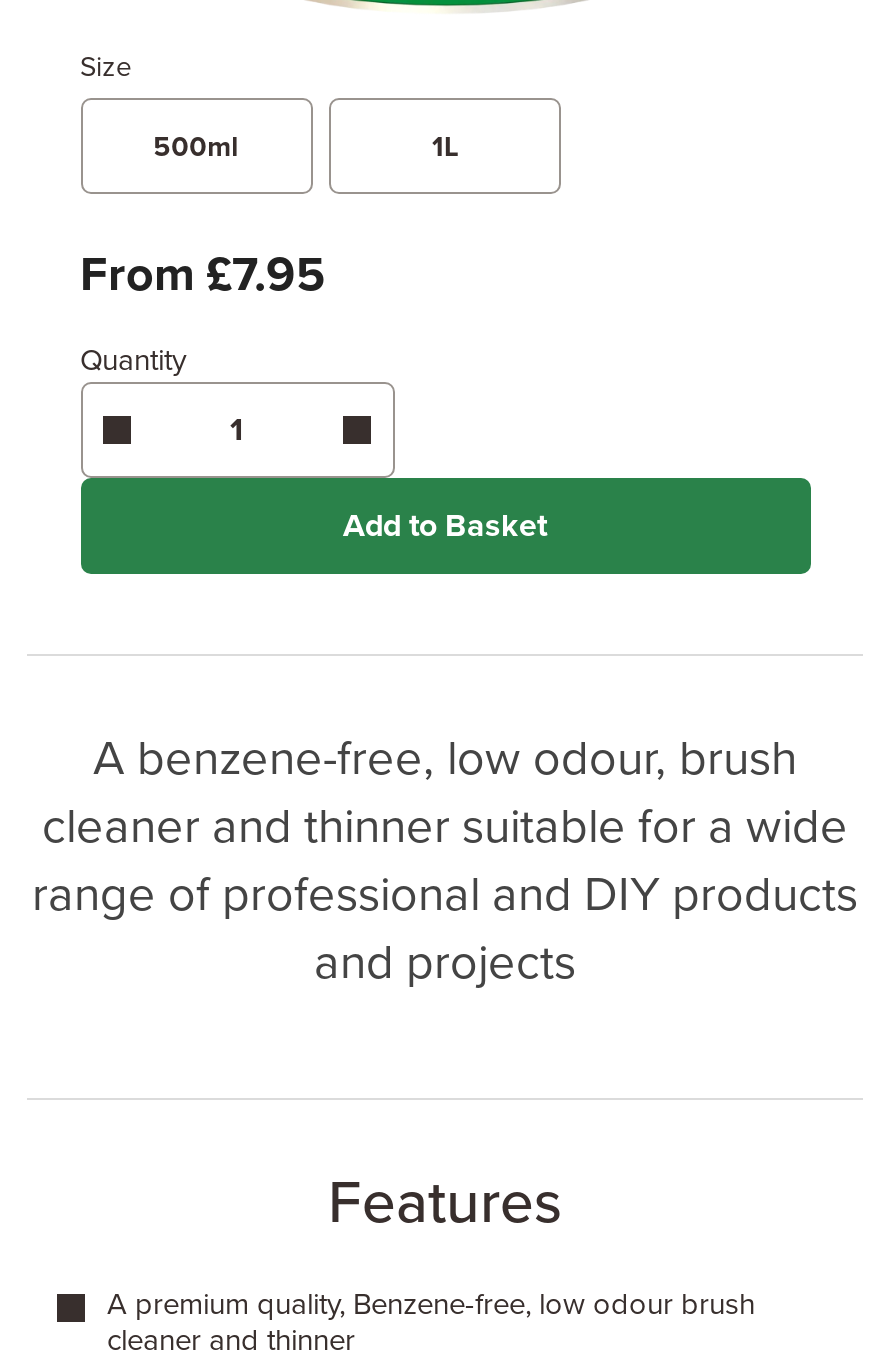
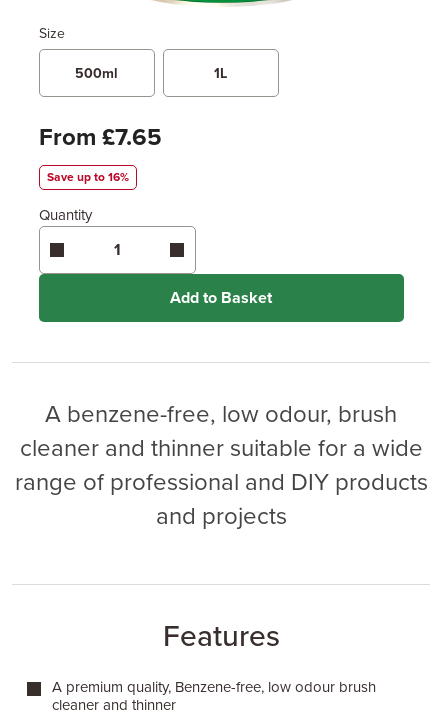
[80,246,326,304] From £7.95 -> [38,123,161,184] From £7.65 | Save up to 16%

